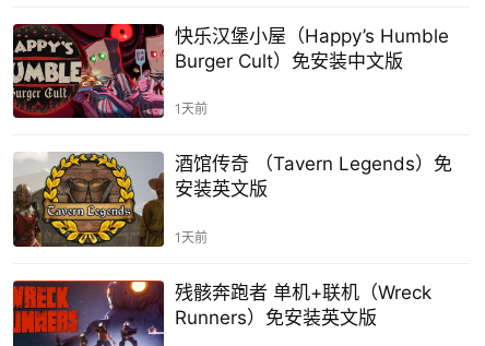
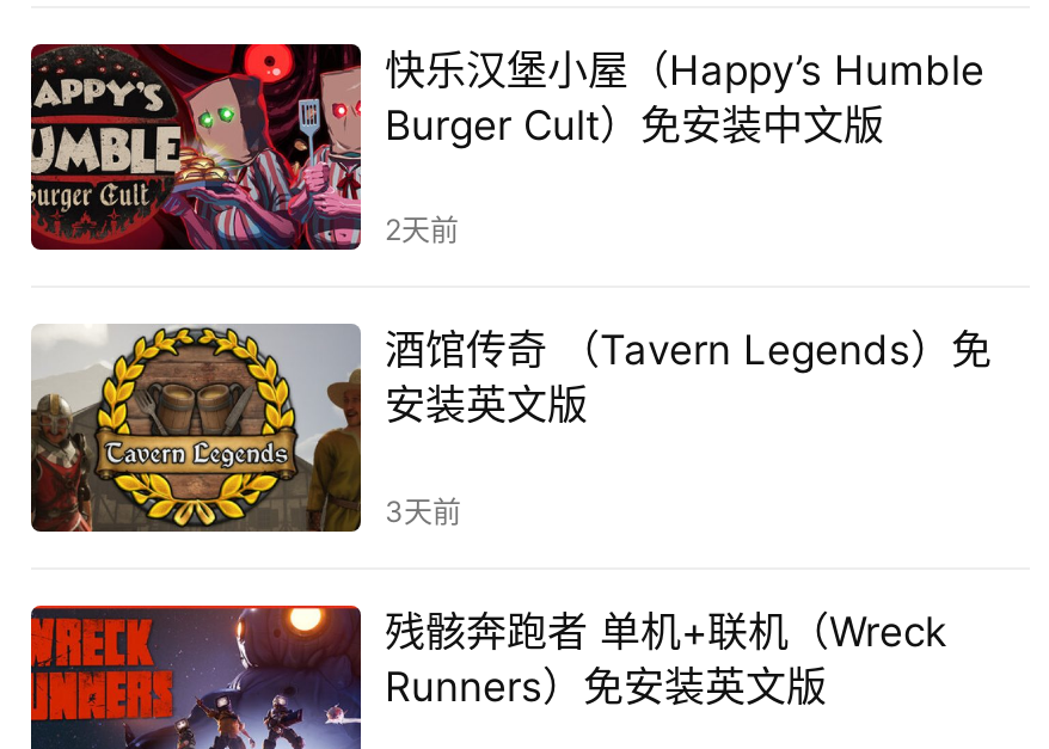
[175,101,207,117] 1天前 -> [384,212,459,248] 2天前
[175,229,207,245] 1天前 -> [384,492,461,528] 3天前

